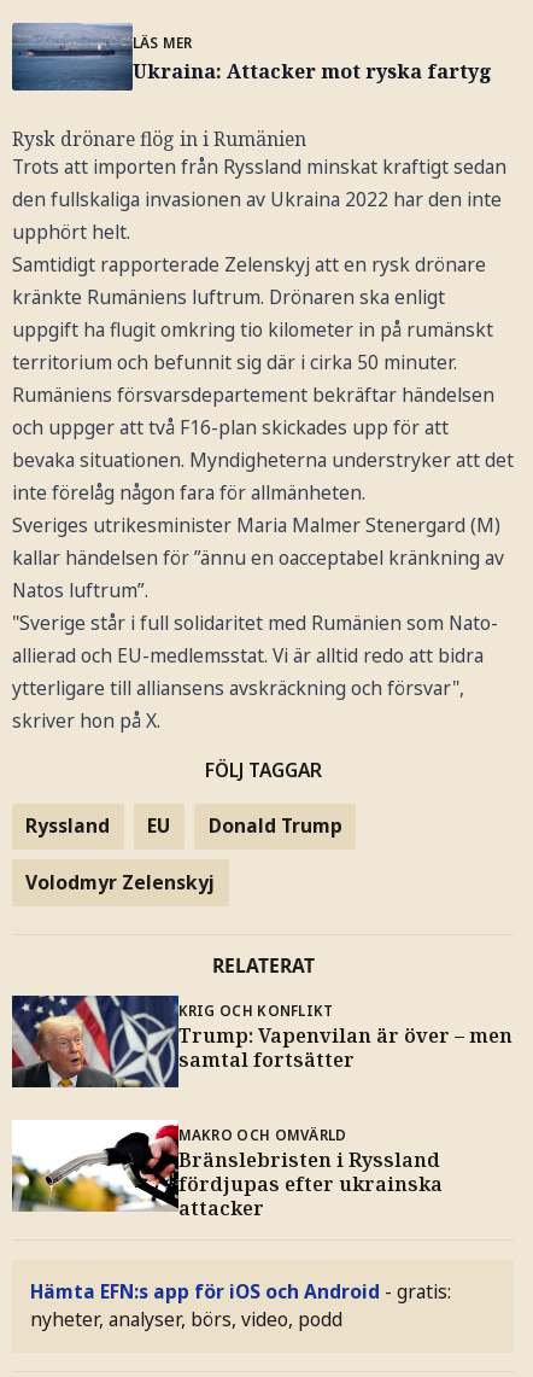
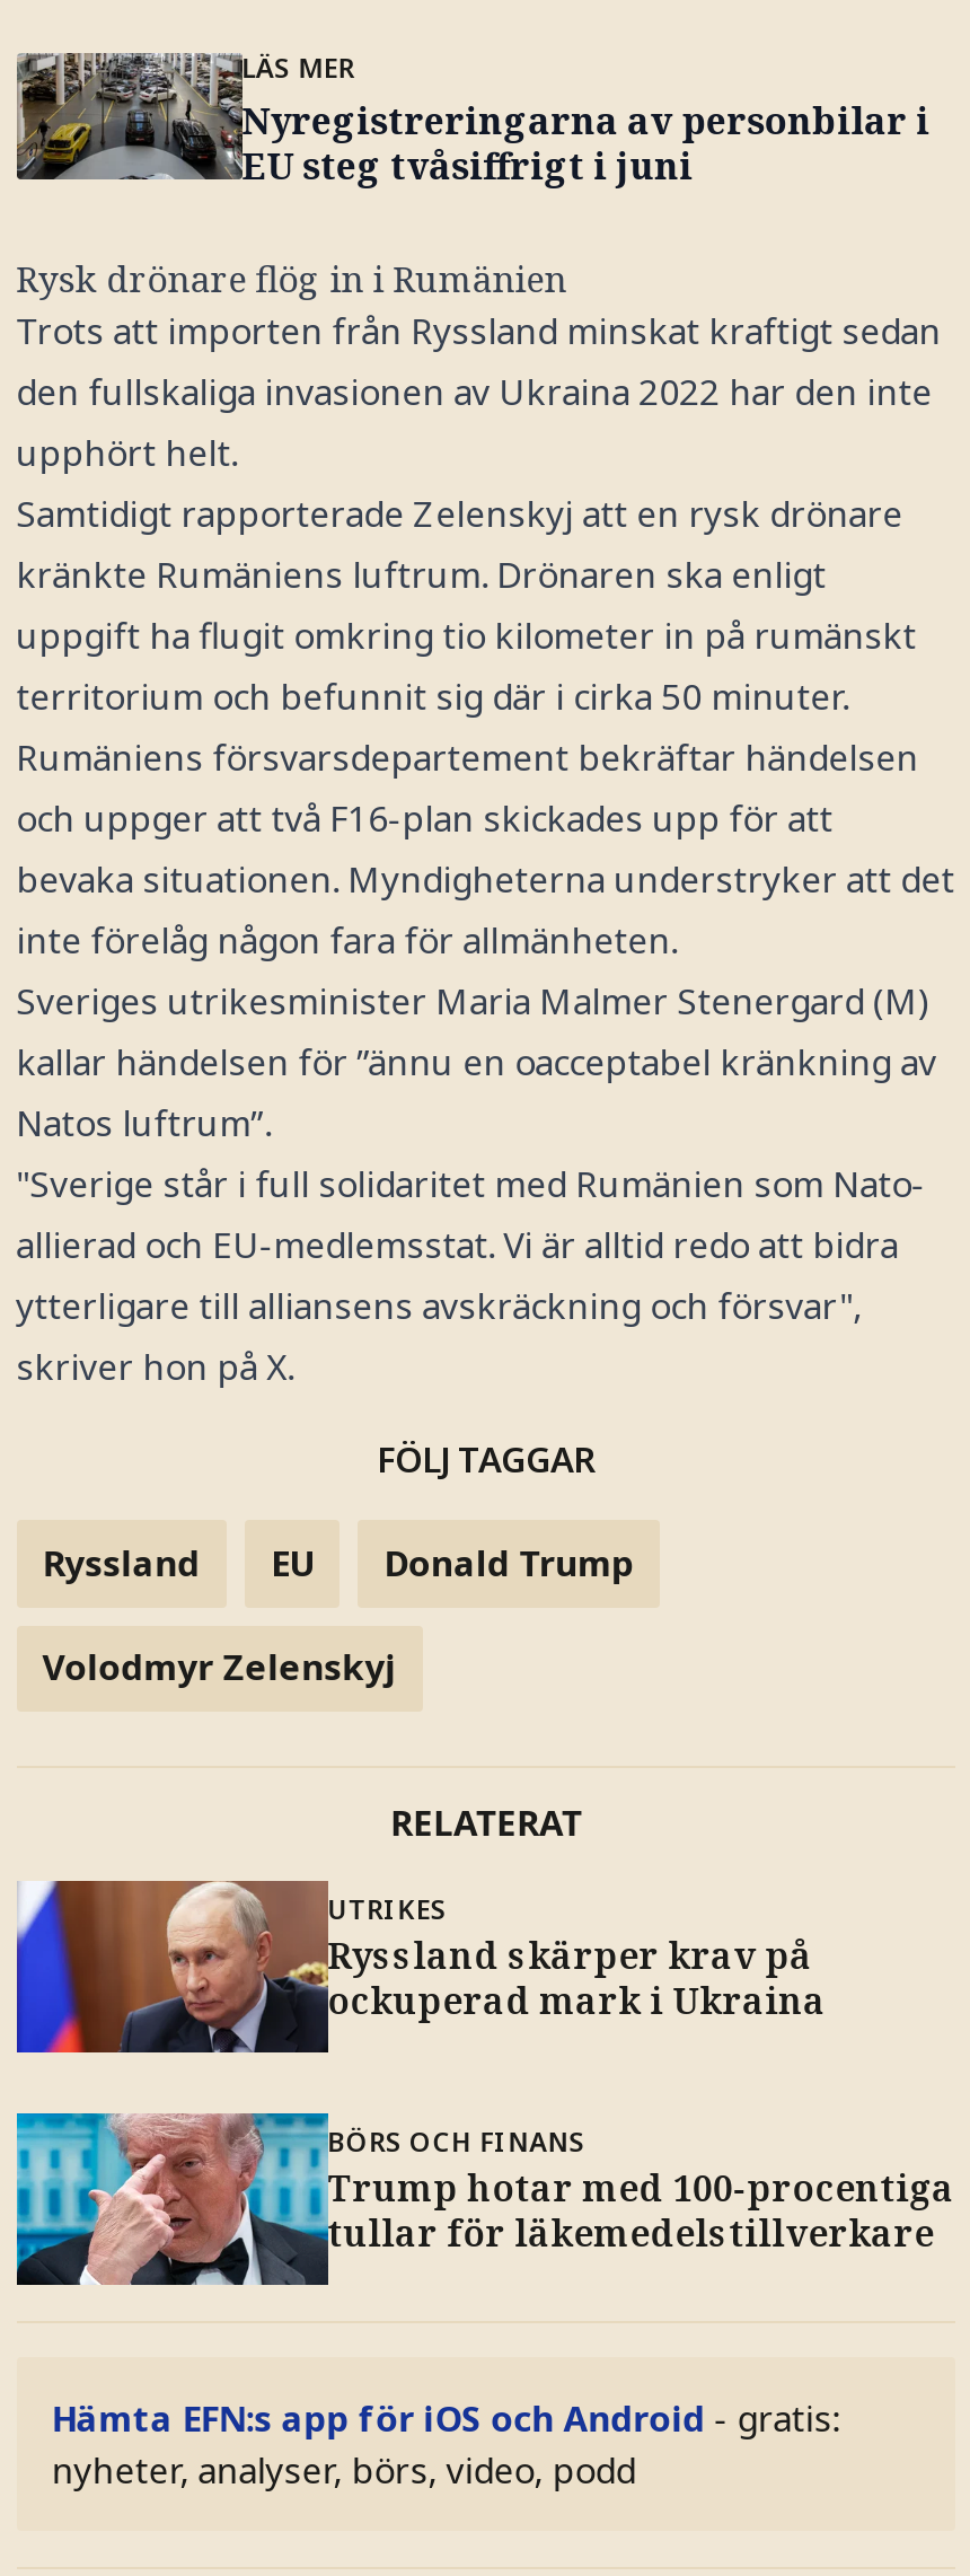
[11,22,492,92] [image] | Ukraina: Attacker mot ryska fartyg -> [15,30,930,191] [image] | Nyregistreringarna av personbilar i | EU steg tvåsiffrigt i juni
[11,994,512,1089] [image] | KRIG OCH KONFLIKT | Trump: Vapenvilan är över – men | samtal fortsätter -> [15,1879,826,2055] [image] | UTRIKES | Ryssland skärper krav på | ockuperad mark i Ukraina
[11,1120,442,1222] [image] | MAKRO OCH OMVÄRLD | Bränslebristen i Ryssland | fördjupas efter ukrainska | attacker -> [15,2109,954,2287] [image] | BÖRS OCH FINANS | Trump hotar med 100-procentiga | tullar för läkemedelstillverkare

